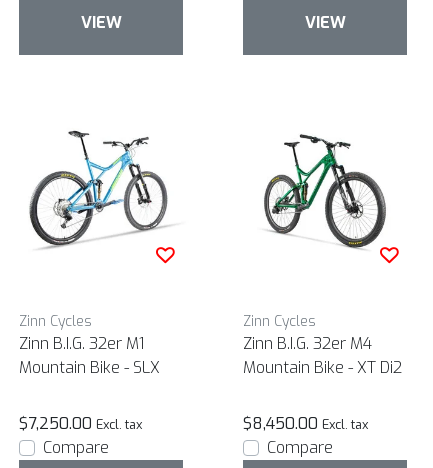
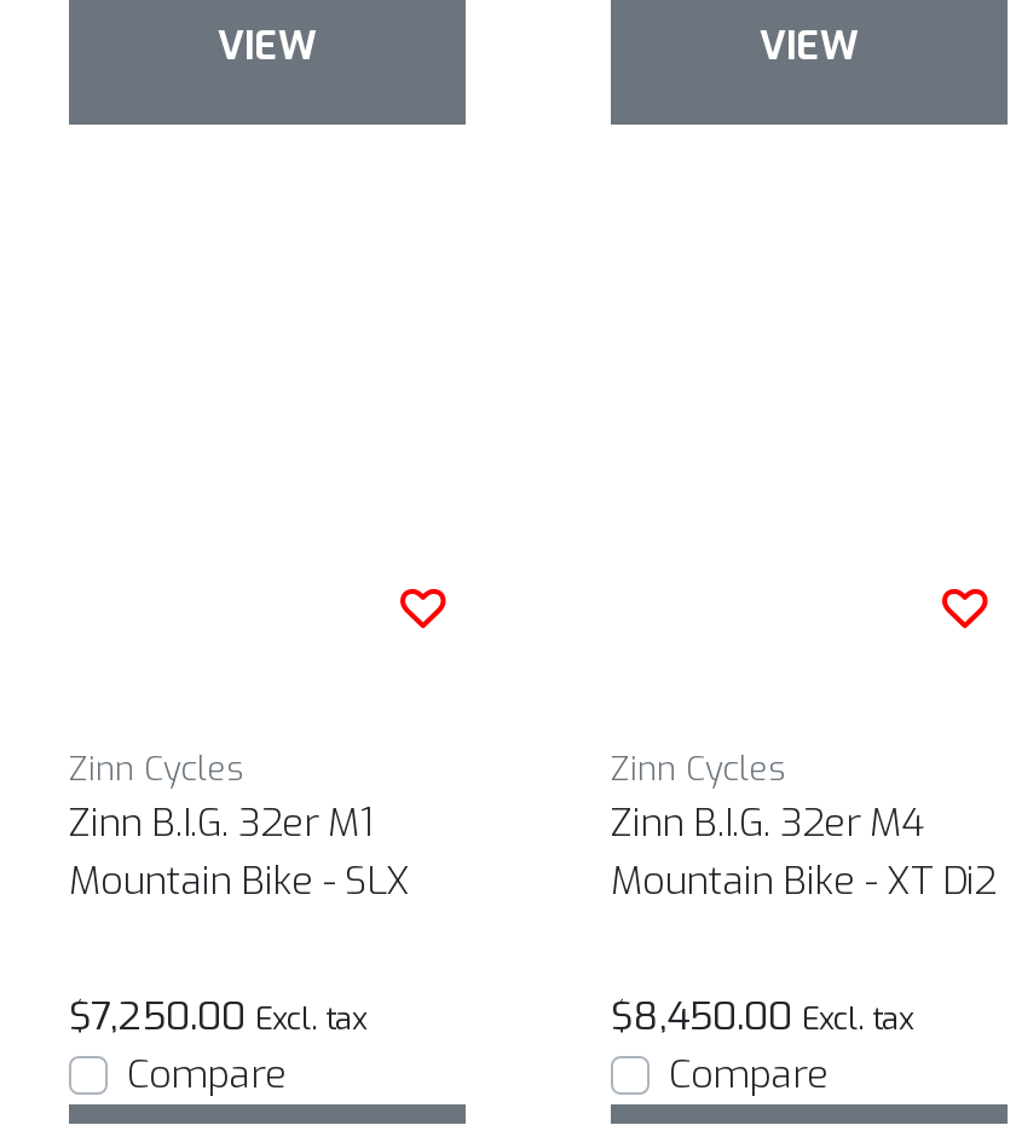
[28,130,171,250] [image] -> none
[263,133,387,250] [image] -> none

